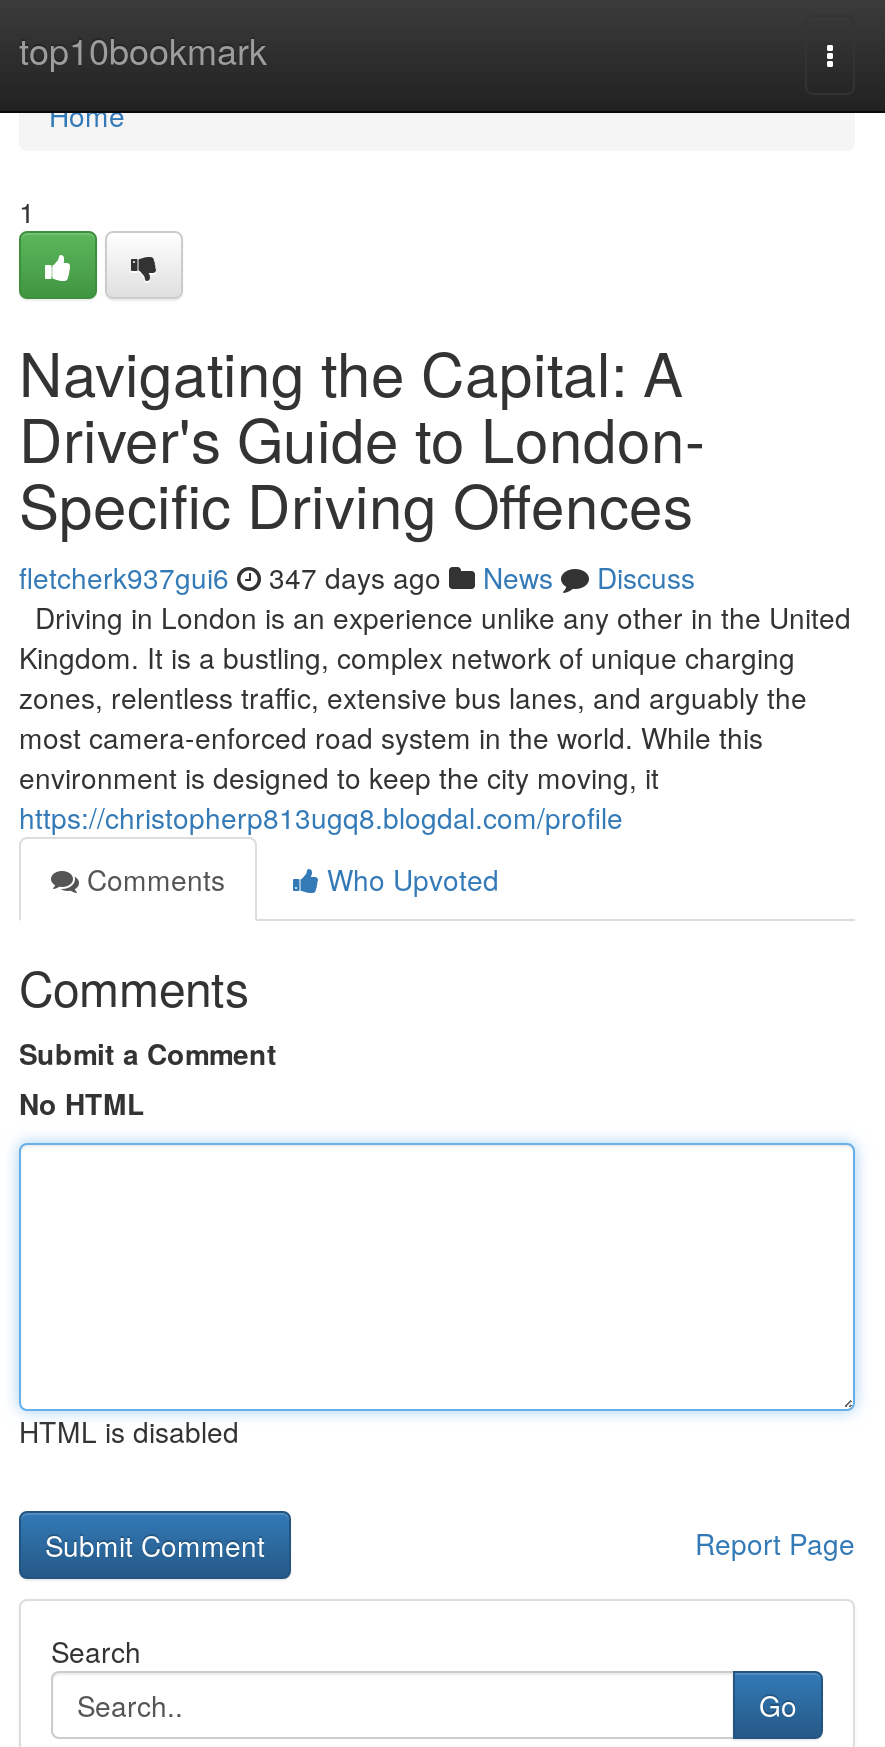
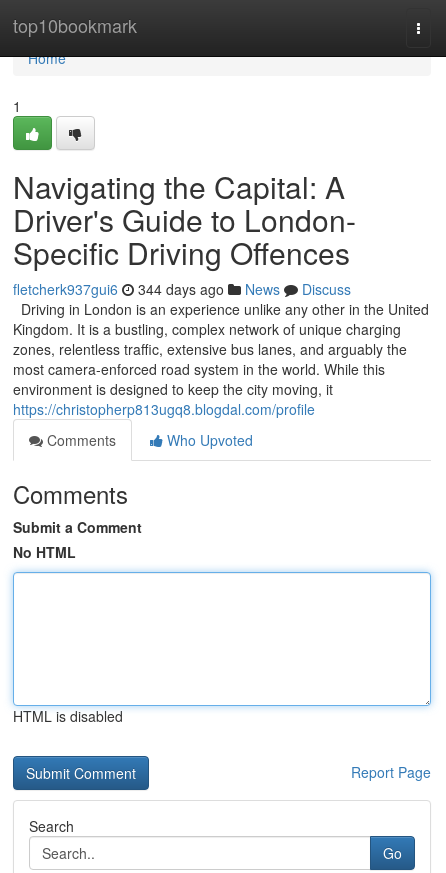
[19,557,695,597] fletcherk937gui6 347 days ago News Discuss -> [13,279,351,299] fletcherk937gui6 344 days ago News Discuss

